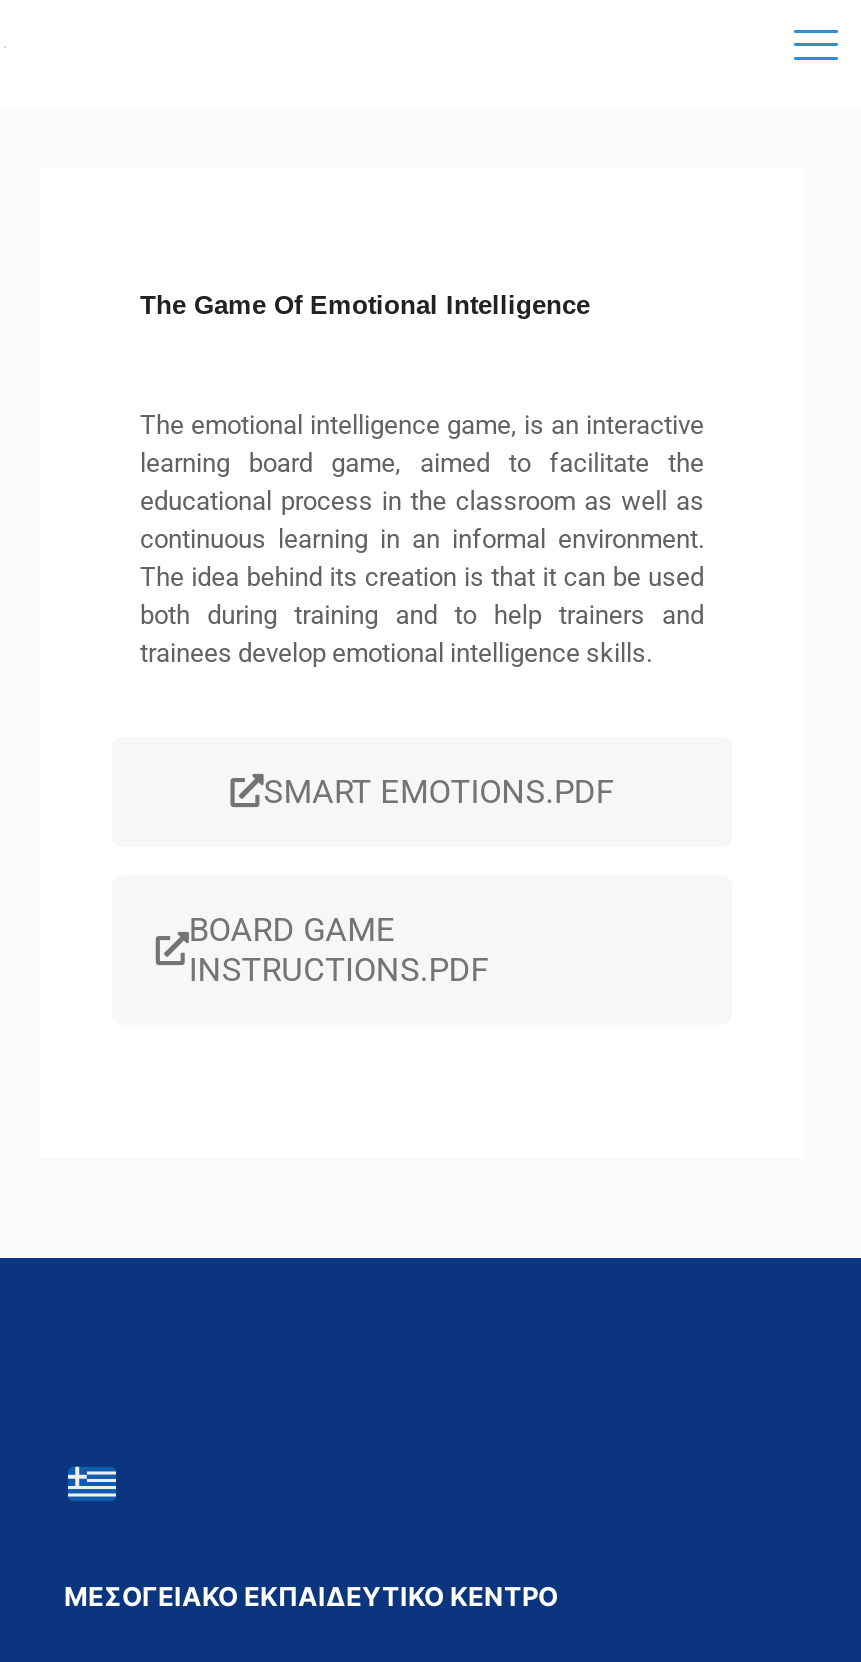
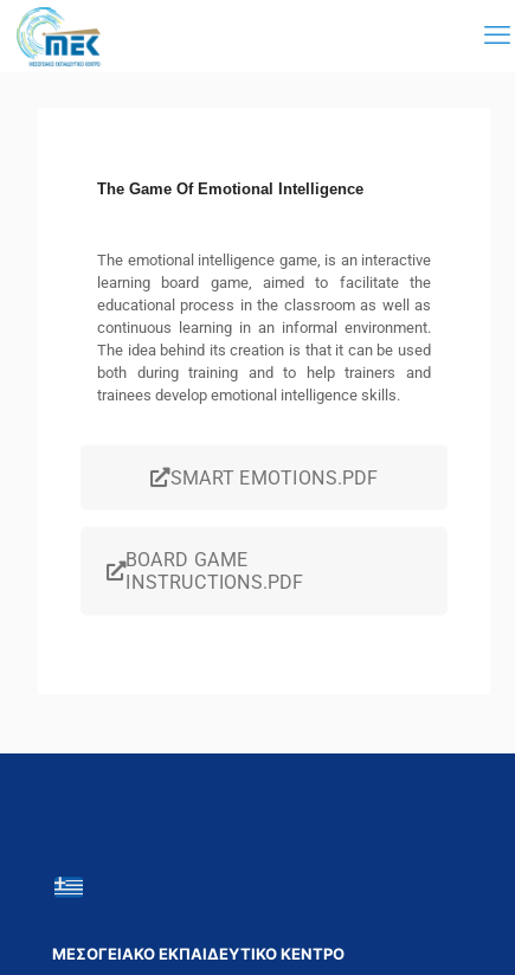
none -> [17,6,101,68] [image]

